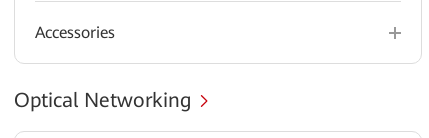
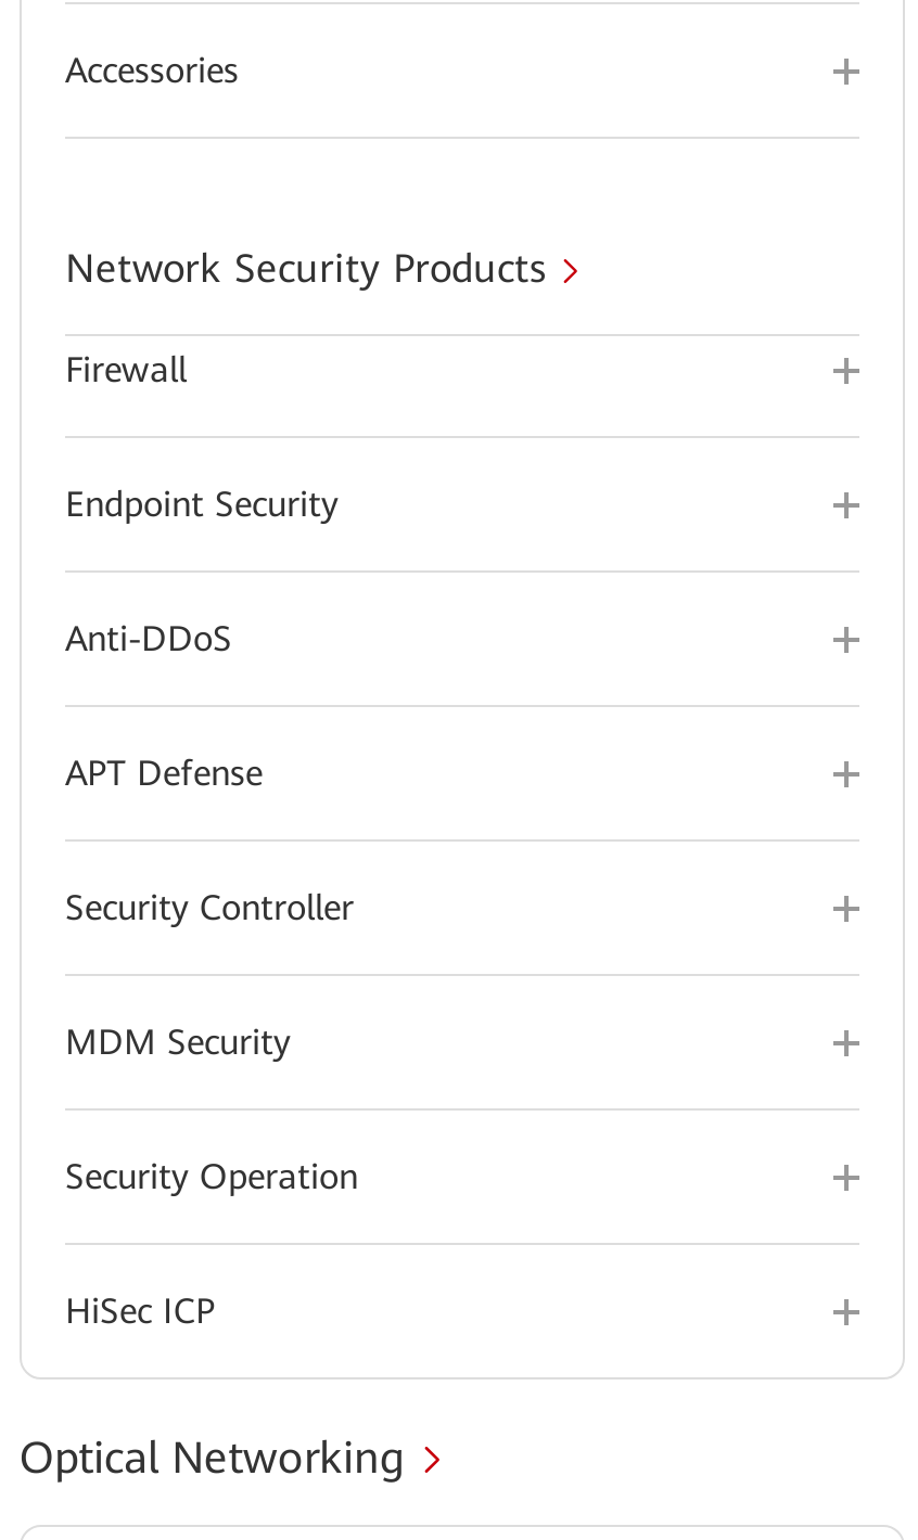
none -> [65,245,547,1332] Network Security Products | Firewall | Endpoint Security | Anti-DDoS | APT Defense | Security Controller | MDM Security | Security Operation | HiSec ICP

